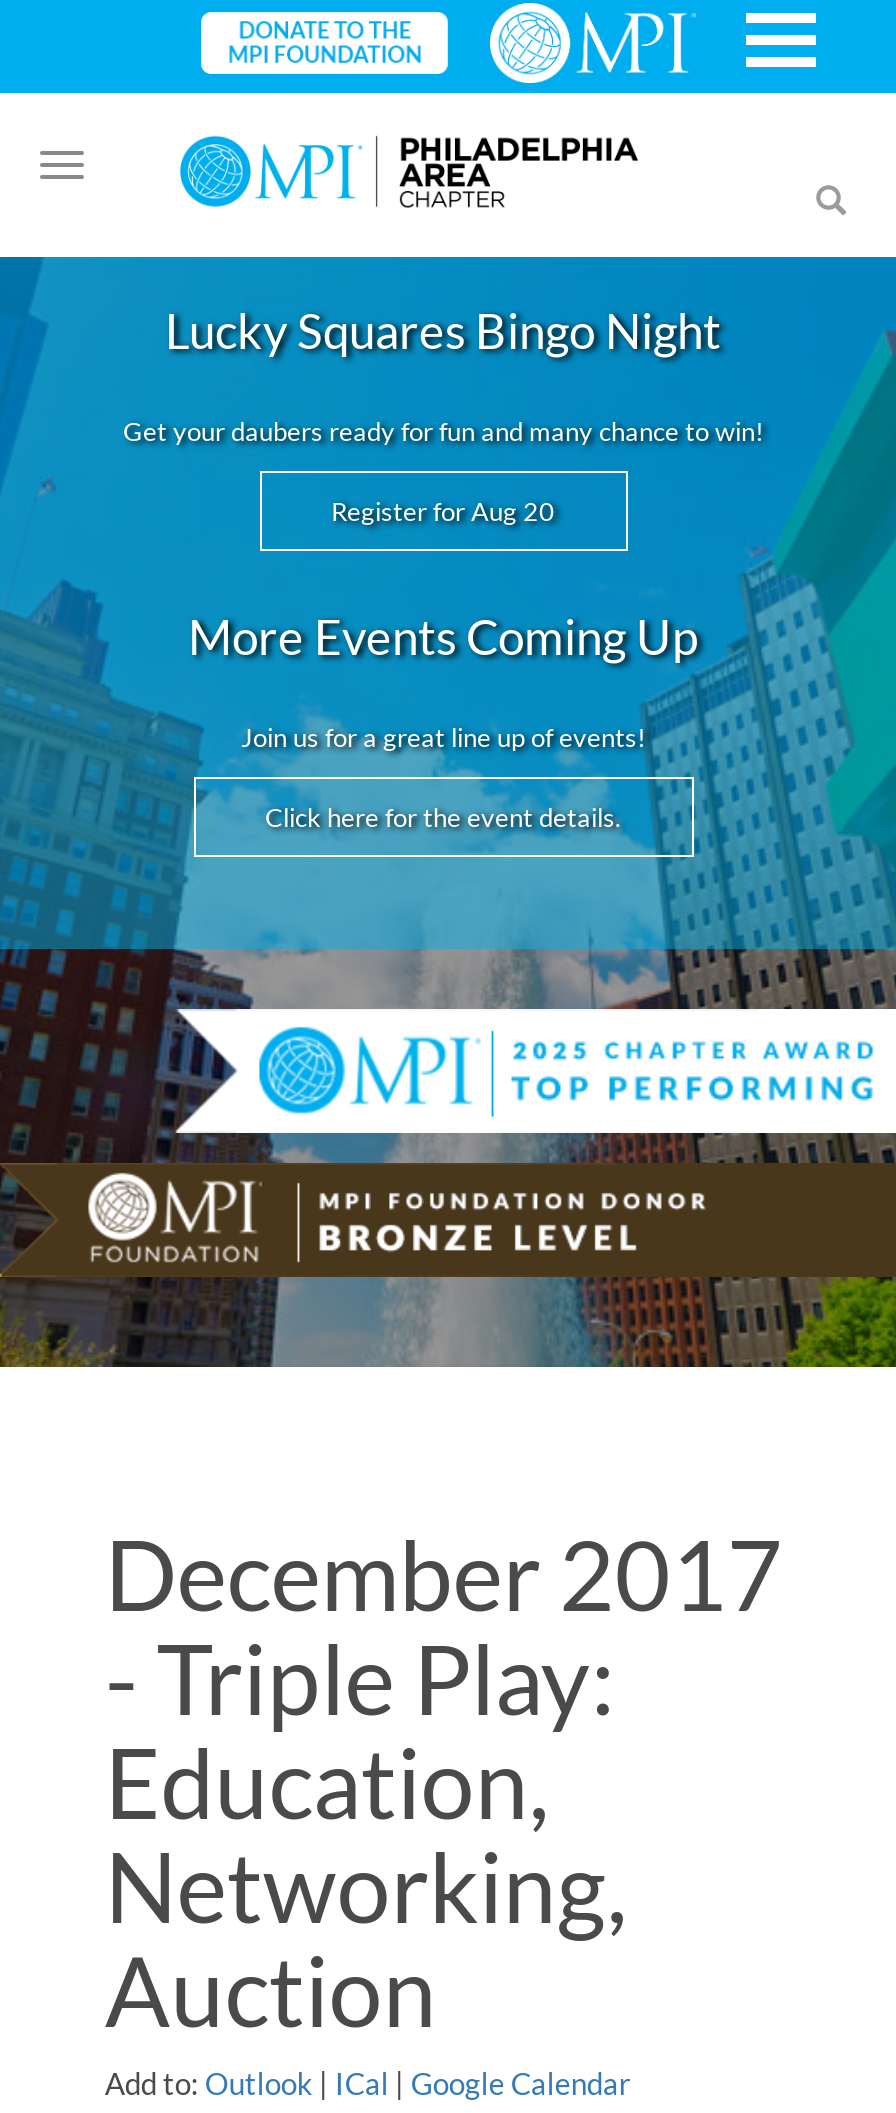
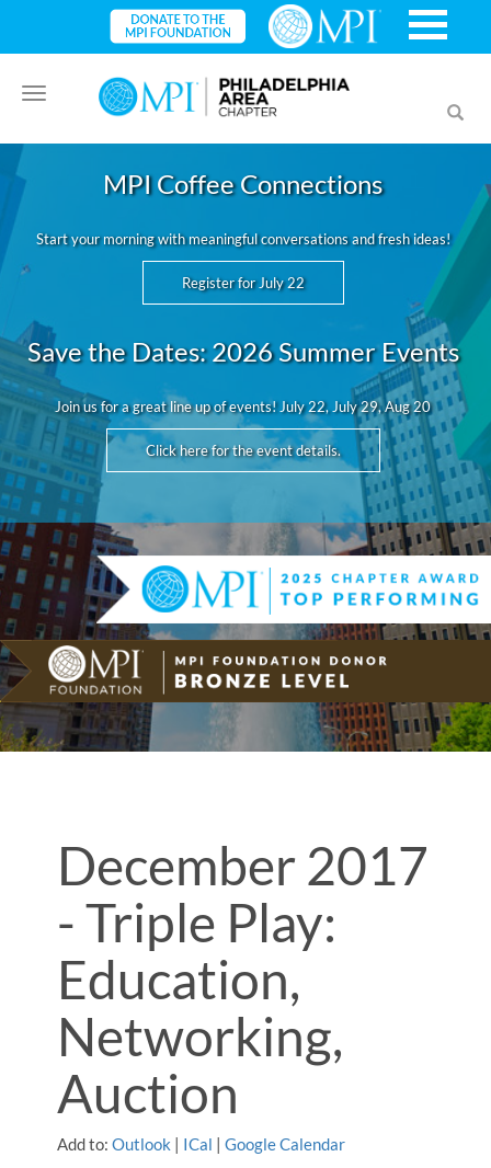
[165,301,721,359] Lucky Squares Bingo Night -> [103,168,382,199] MPI Coffee Connections
[123,415,763,447] Get your daubers ready for fun and many chance to win! -> [36,230,450,248] Start your morning with meaningful conversations and fresh ideas!
[331,495,555,527] Register for Aug 20 -> [181,274,304,291] Register for July 22
[188,607,698,665] More Events Coming Up -> [27,335,459,367] Save the Dates: 2026 Summer Events
[241,721,645,753] Join us for a great line up of events! -> [55,398,431,415] Join us for a great line up of events! July 22, July 29, Aug 20

